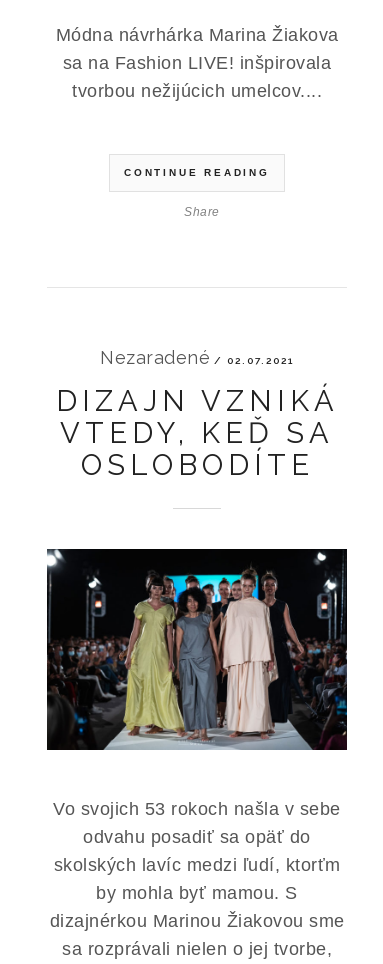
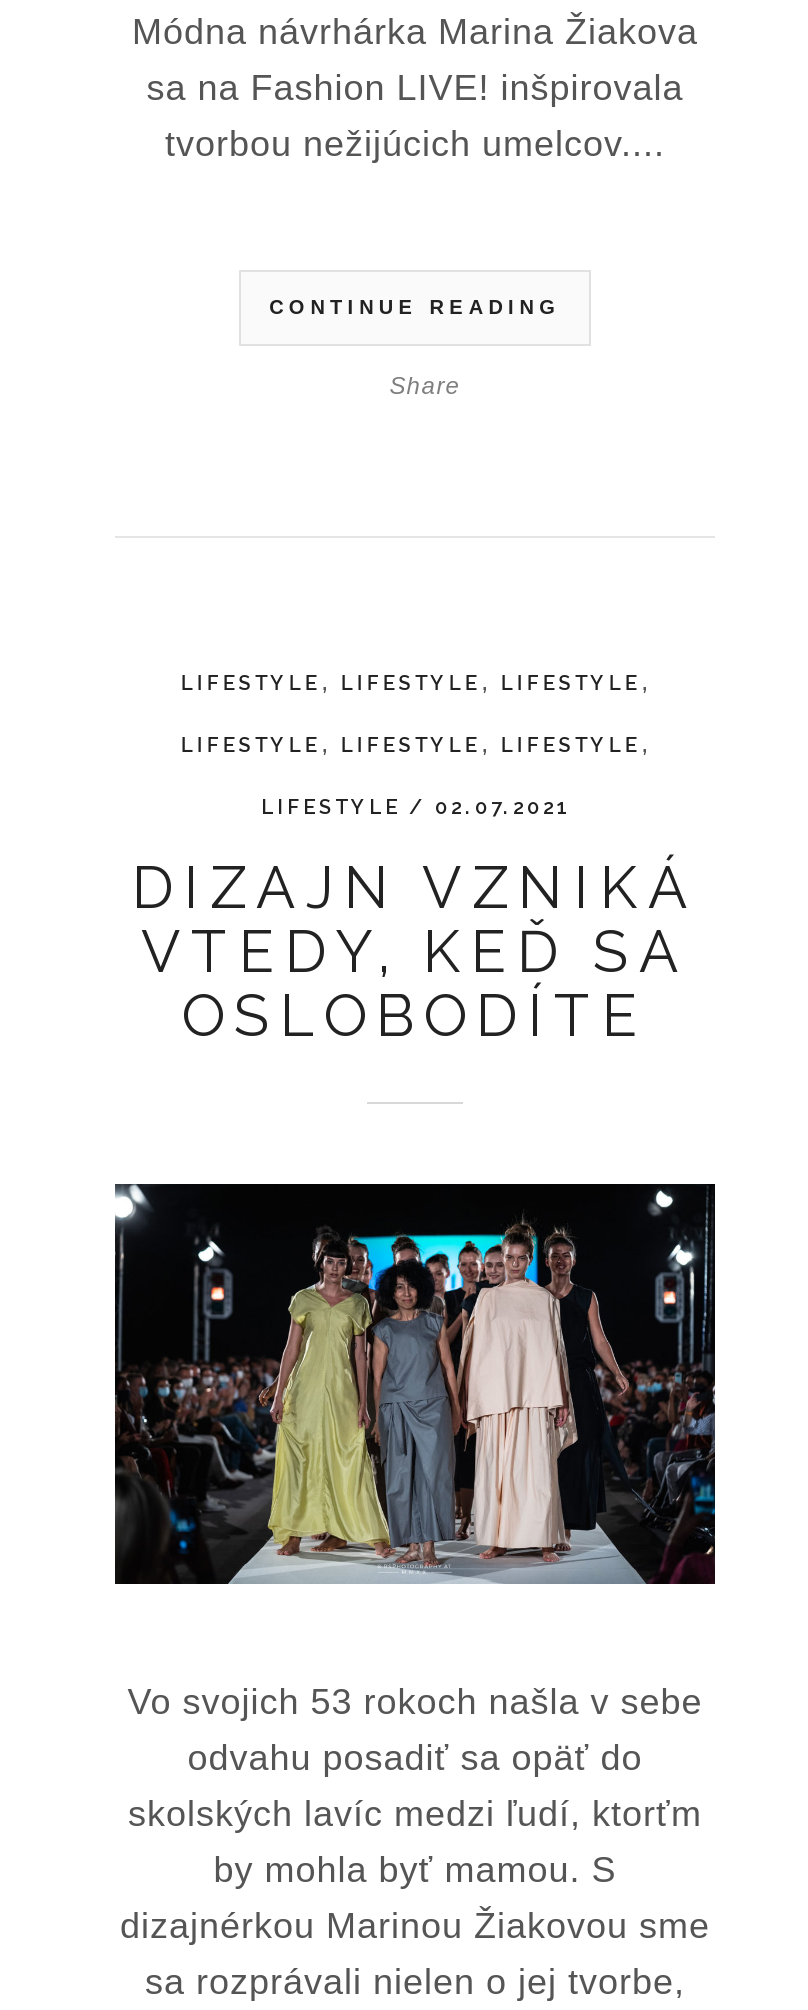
[100,347,294,368] Nezaradené / 02.07.2021 -> [181,655,649,817] LIFESTYLE, LIFESTYLE, LIFESTYLE, | LIFESTYLE, LIFESTYLE, LIFESTYLE, | LIFESTYLE / 02.07.2021

